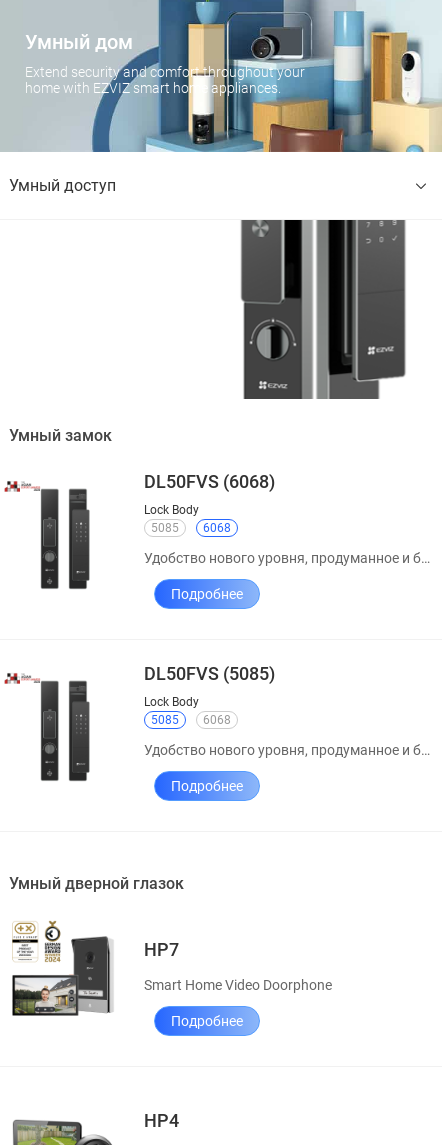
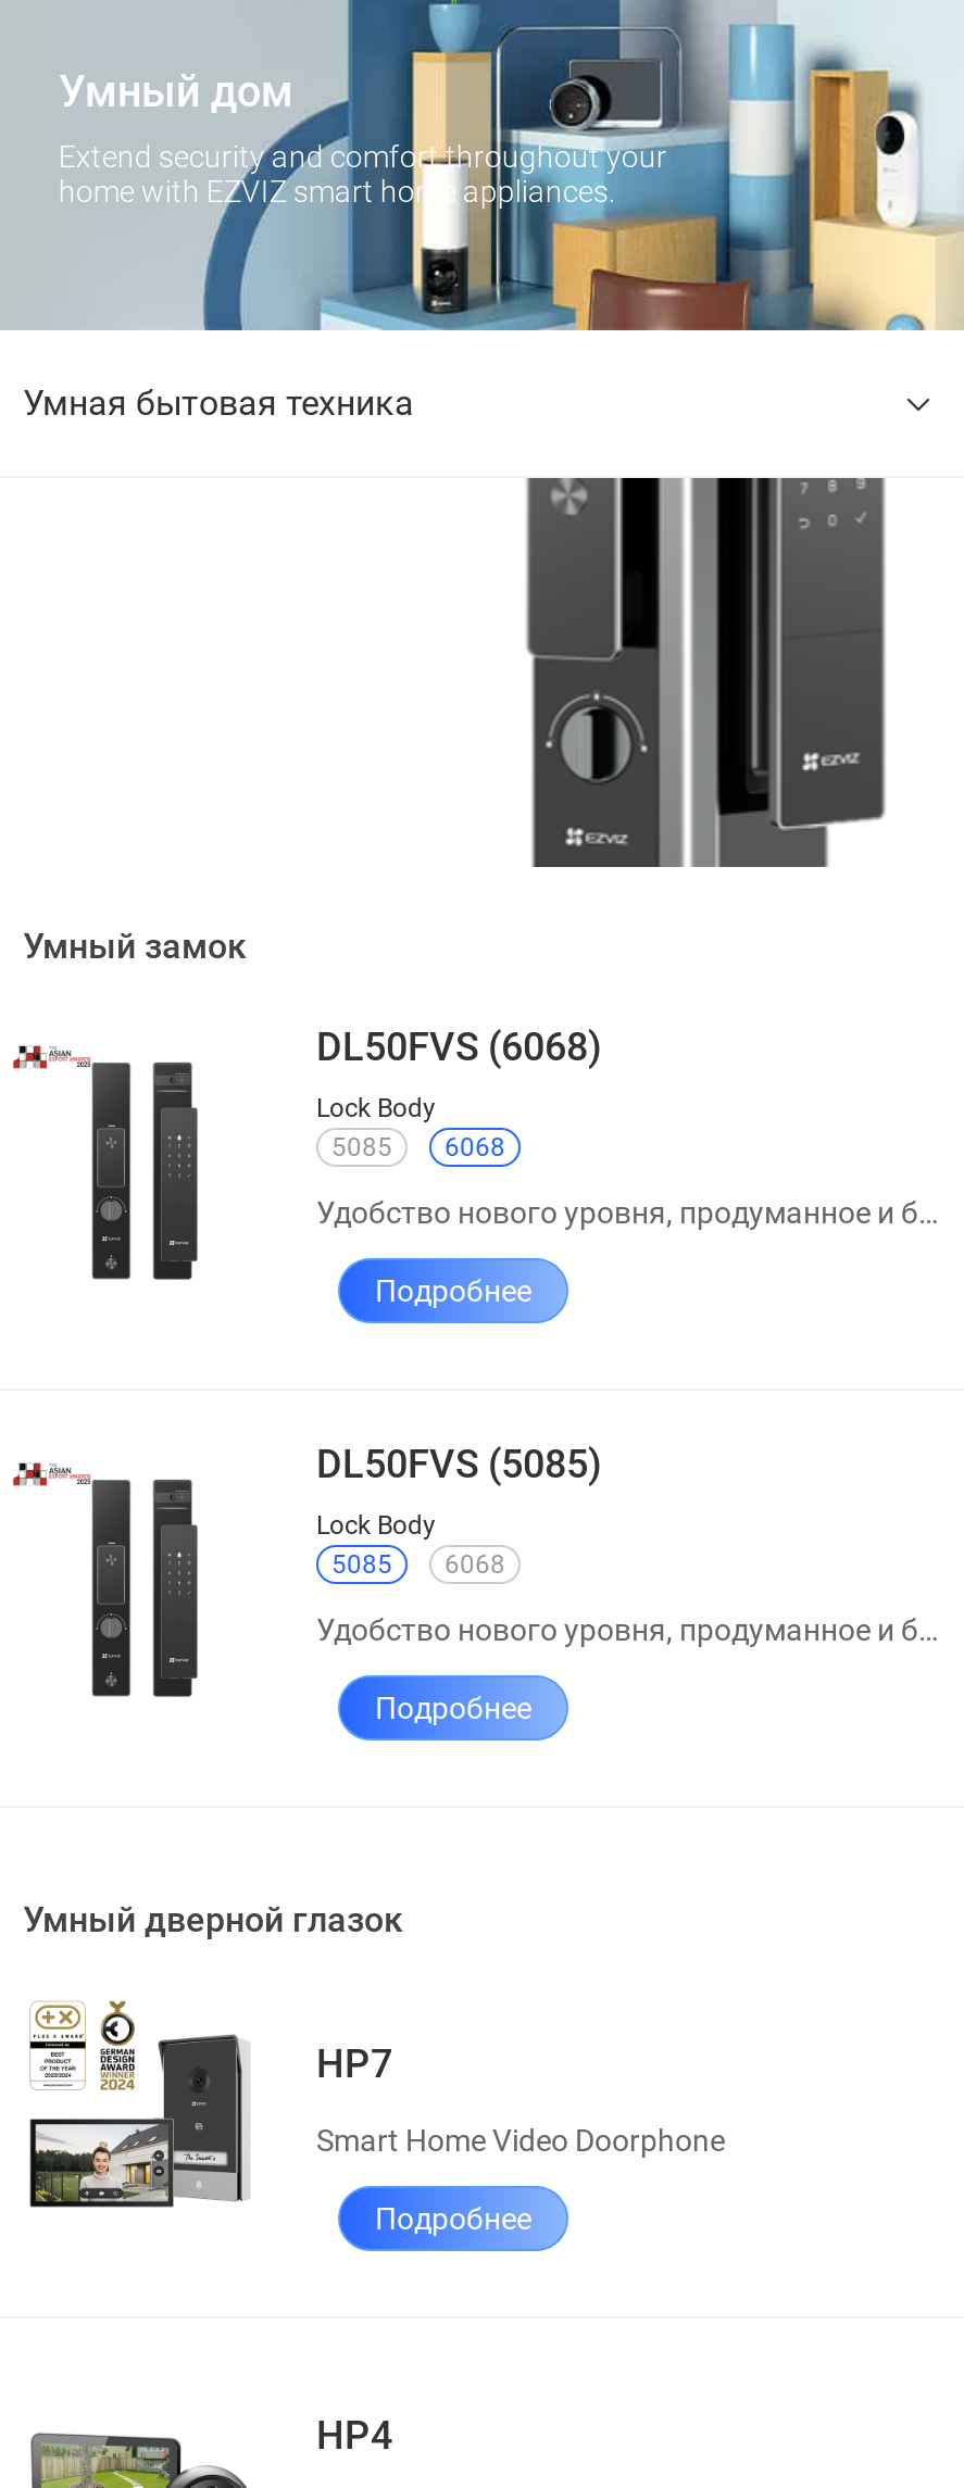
[9,176,116,195] Умный доступ -> [23,382,414,423] Умная бытовая техника

